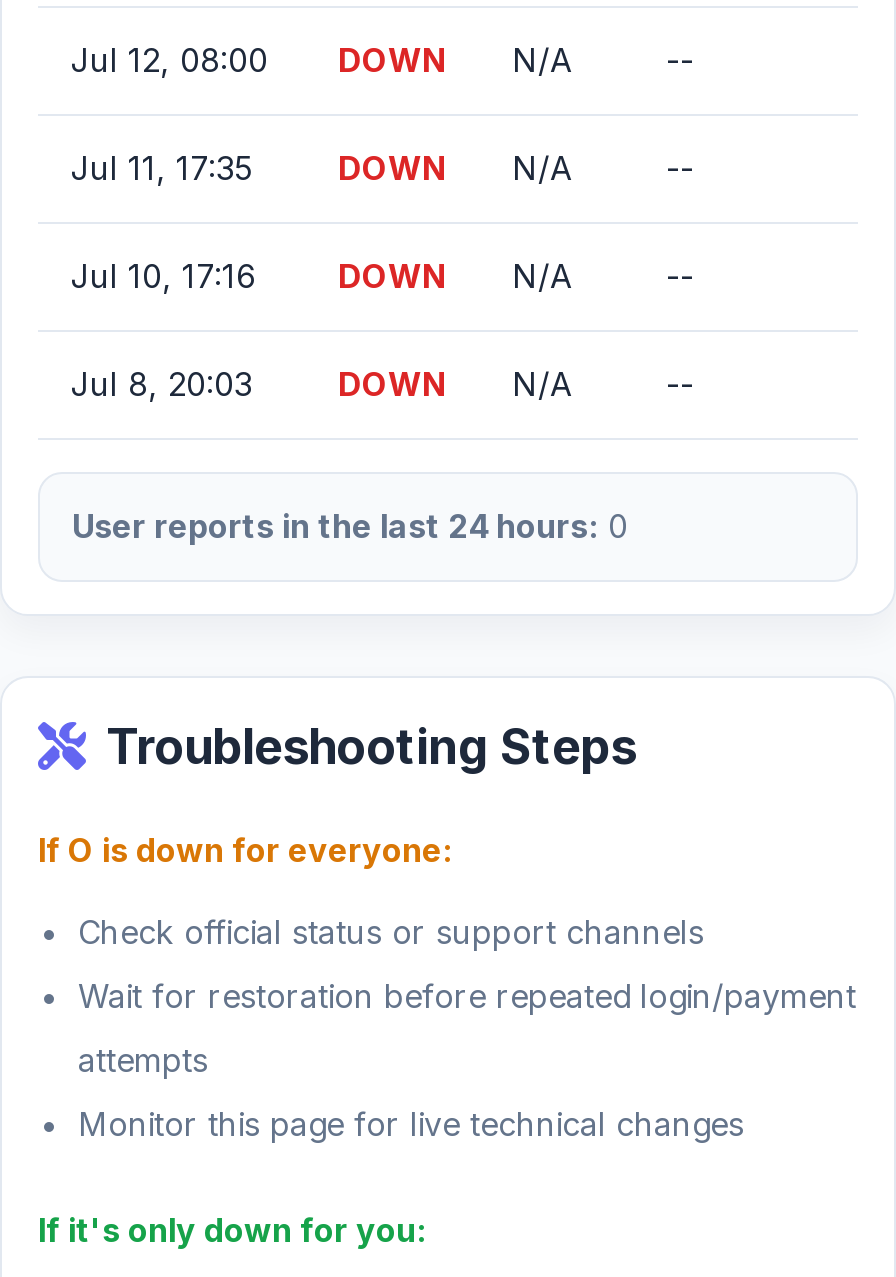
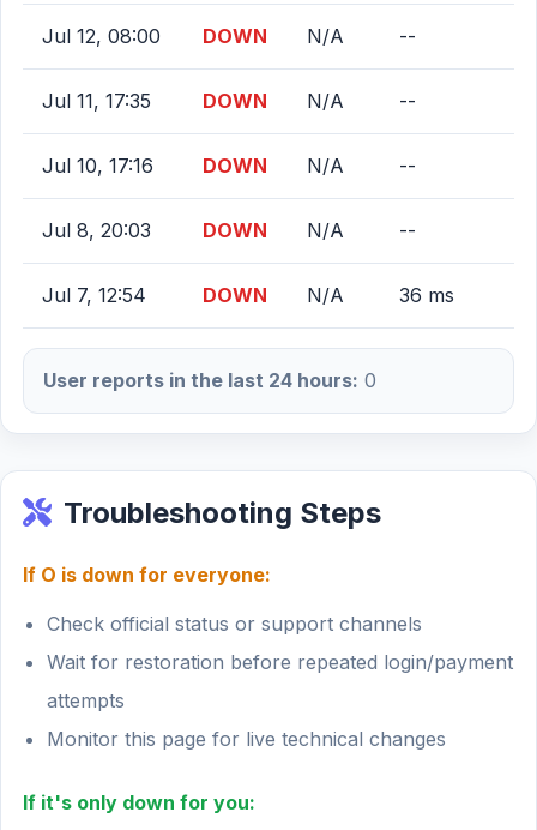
none -> [42,283,454,307] Jul 7, 12:54 | DOWN | N/A | 36 ms

